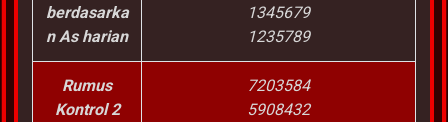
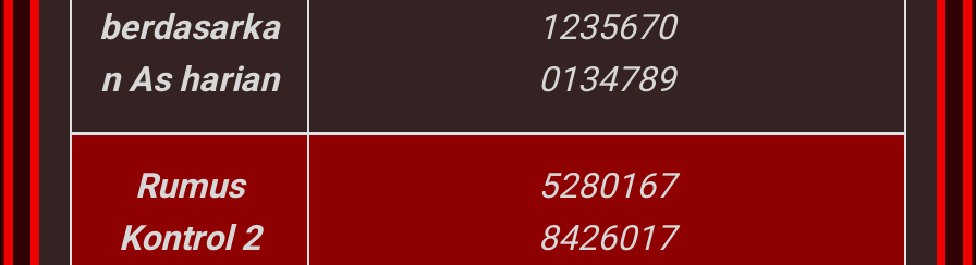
[247,3,310,22] 1345679 -> [538,7,675,48] 1235670
[247,27,310,46] 1235789 -> [538,59,675,100] 0134789
[247,76,310,95] 7203584 -> [538,165,675,206] 5280167
[247,100,310,119] 5908432 -> [538,217,675,258] 8426017

